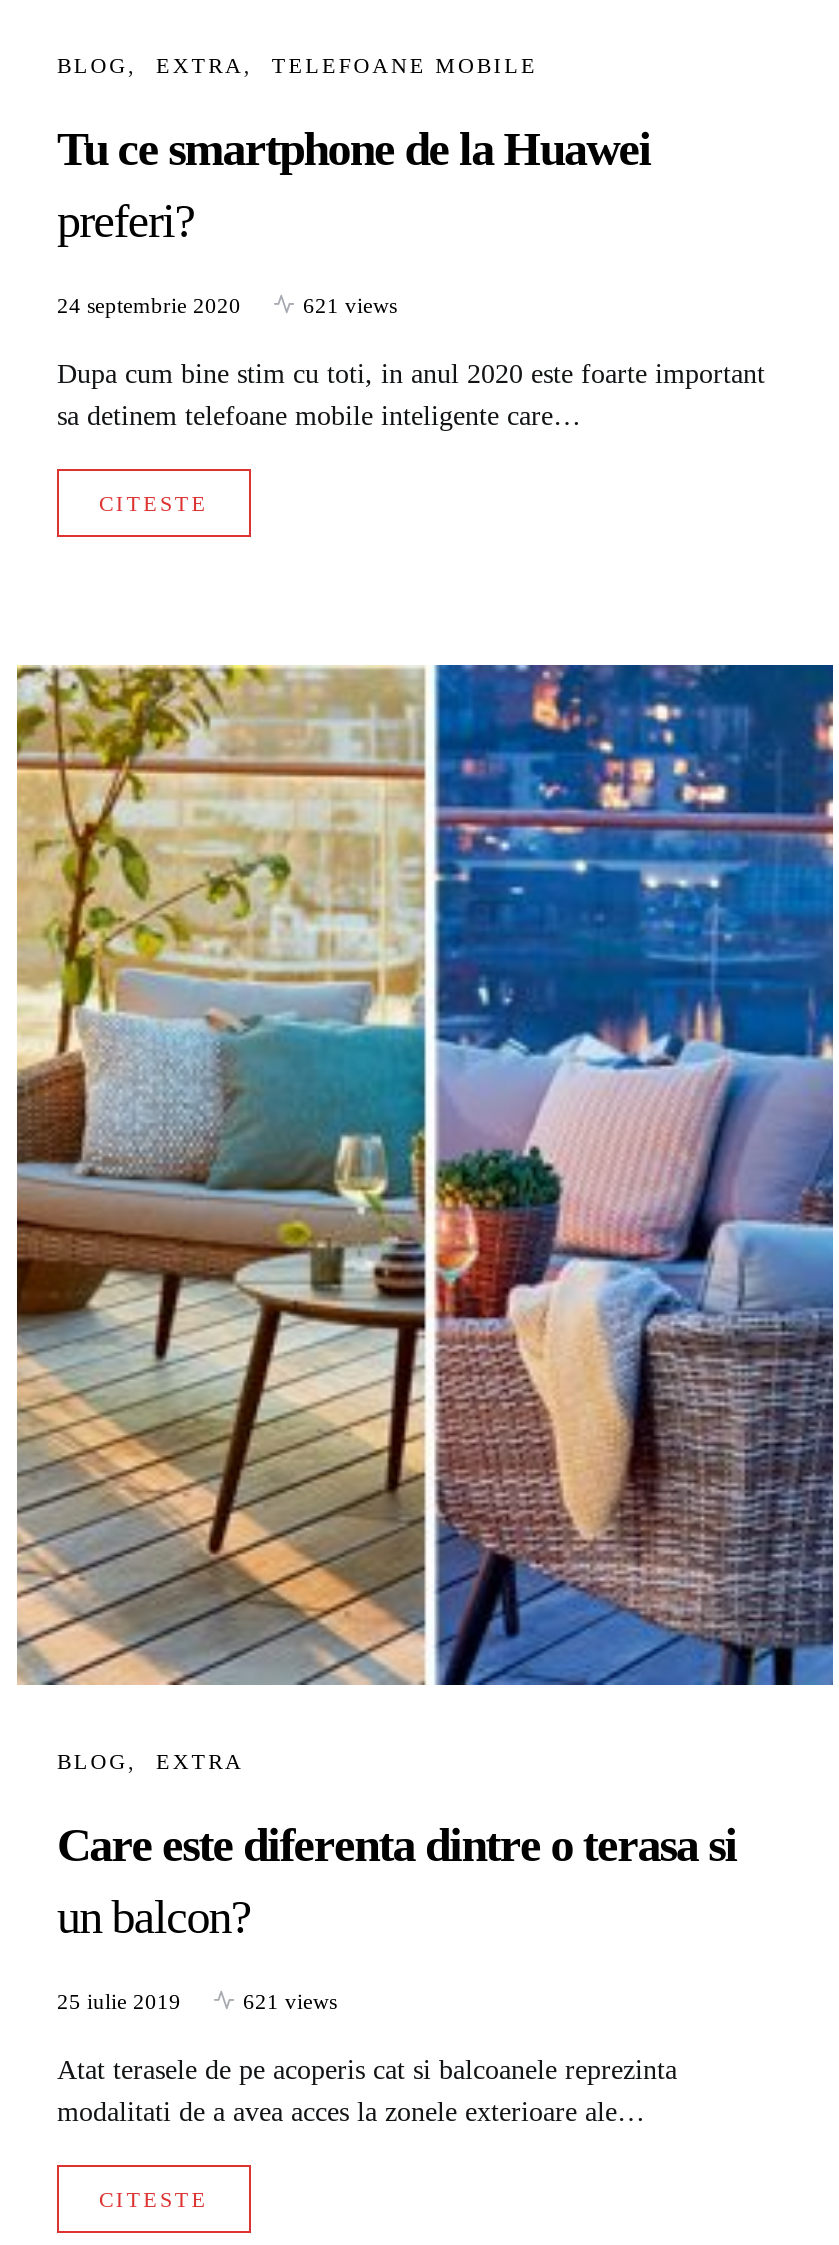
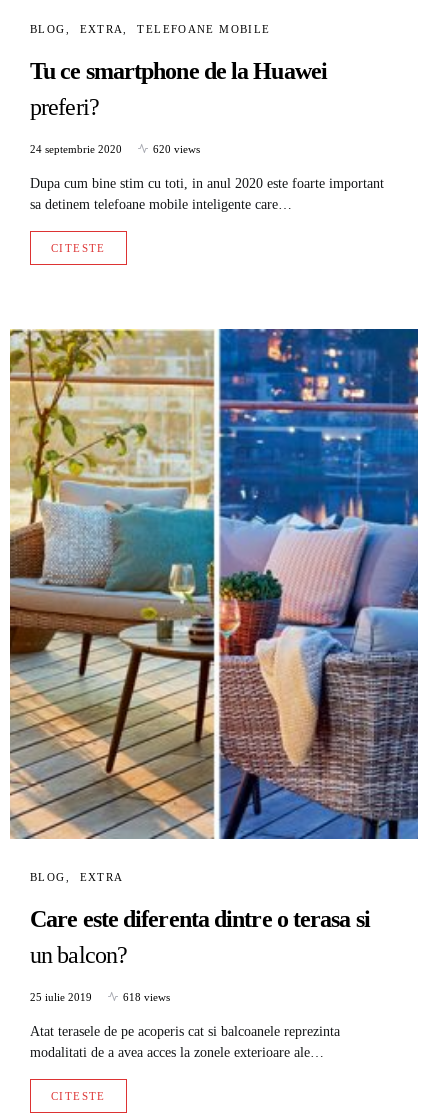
[303,293,397,317] 621 views -> [153,143,200,155] 620 views
[243,1989,337,2013] 621 views -> [123,991,170,1003] 618 views

